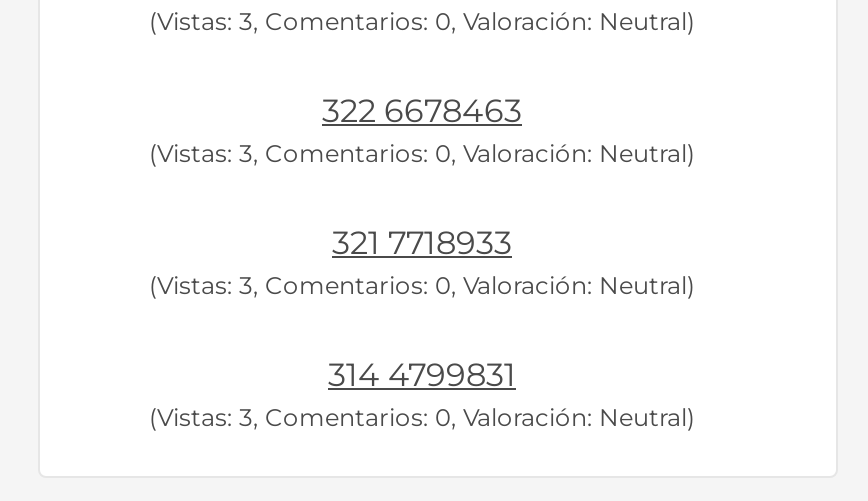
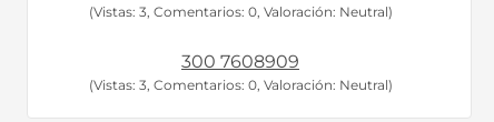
[149,92,695,394] 322 6678463 | (Vistas: 3, Comentarios: 0, Valoración: Neutral) | 321 7718933 | (Vistas: 3, Comentarios: 0, Valoración: Neutral) | 314 4799831 -> [181,51,299,72] 300 7608909

